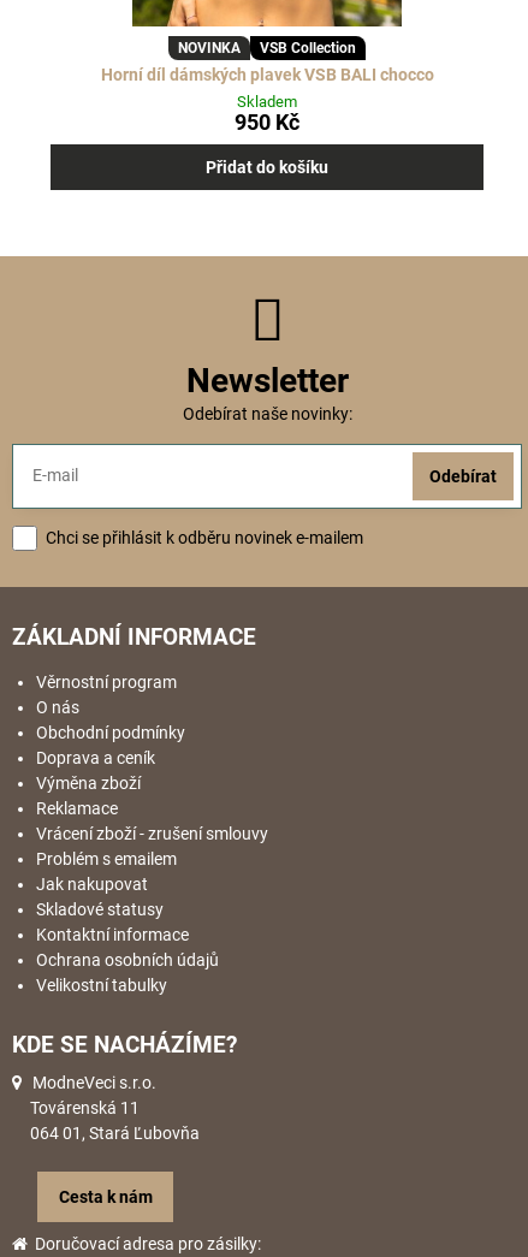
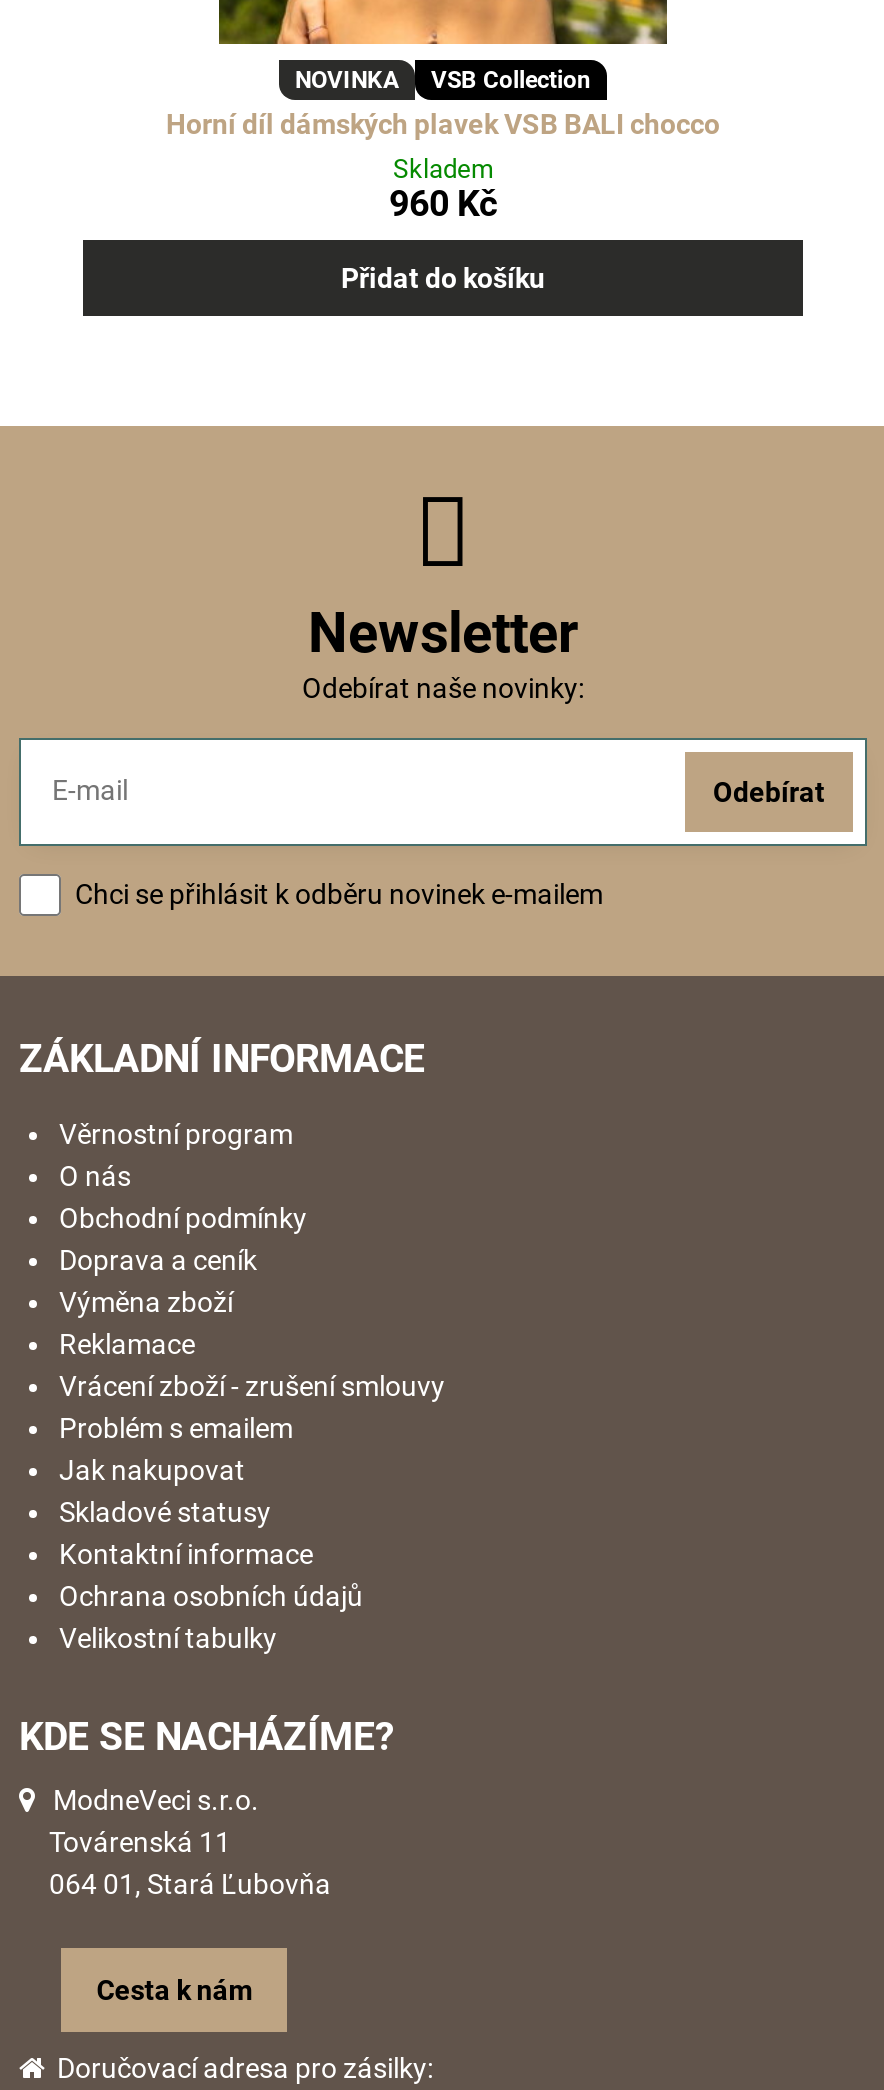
[235,110,299,135] 950 Kč -> [389,183,497,225] 960 Kč

